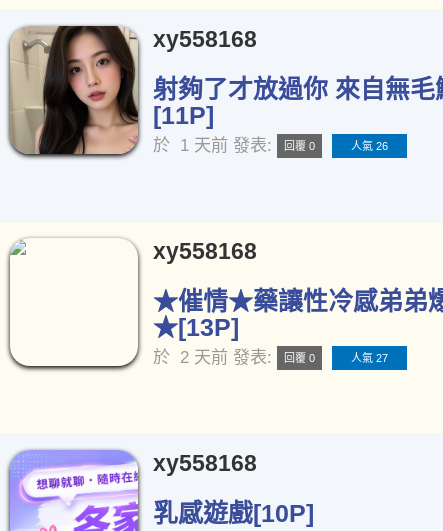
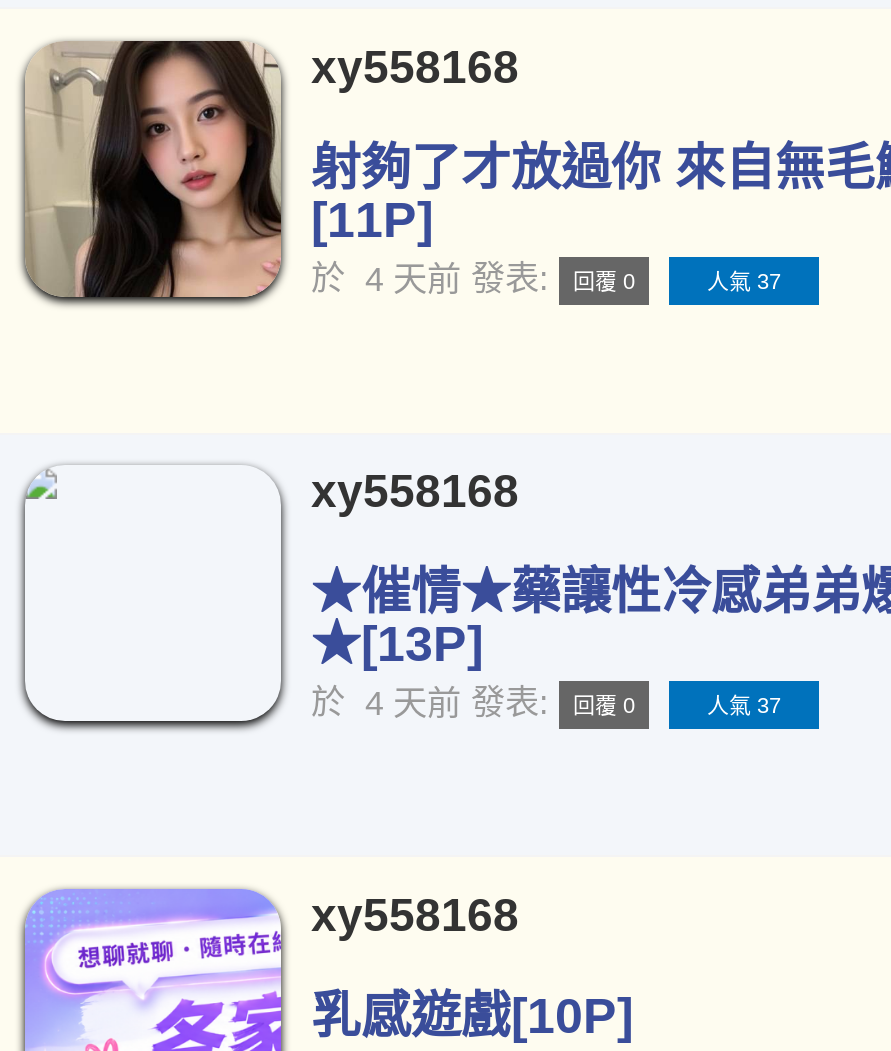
[153,134,315,154] 於1 天前發表: 回覆 0 -> [311,258,635,298] 於4 天前發表: 回覆 0
[351,140,388,152] 人氣 26 -> [707,269,781,293] 人氣 37
[153,346,315,366] 於2 天前發表: 回覆 0 -> [311,682,635,722] 於4 天前發表: 回覆 0
[351,352,388,364] 人氣 27 -> [707,693,781,717] 人氣 37

